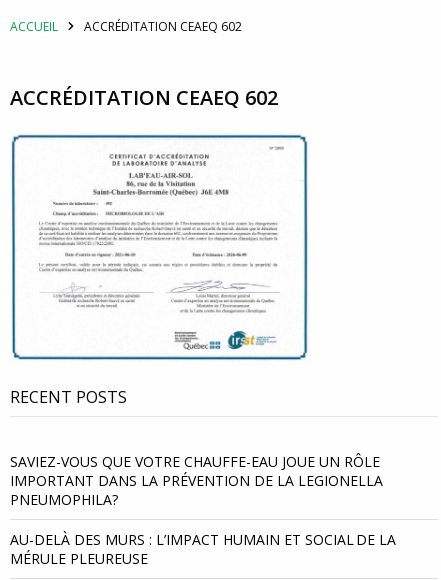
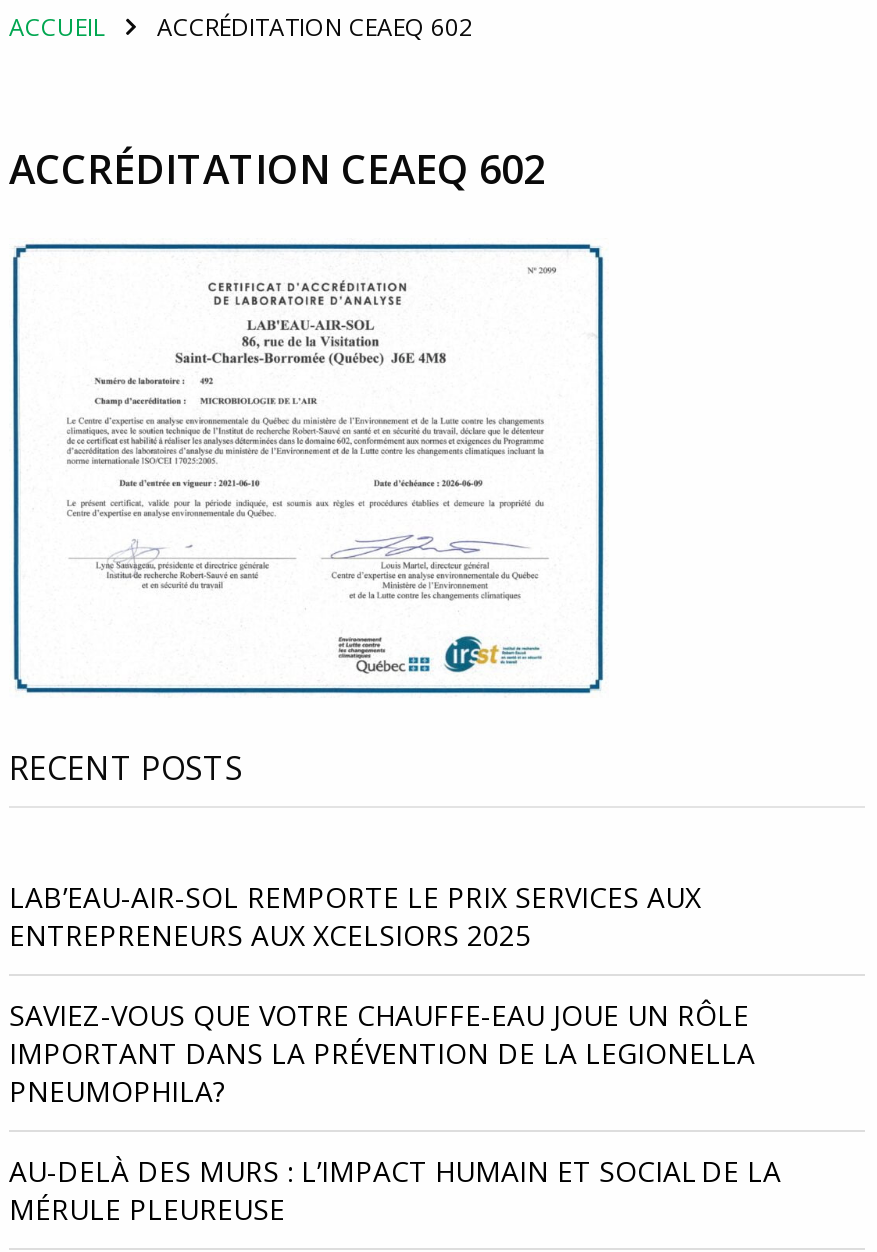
none -> [9,879,701,955] LAB’EAU-AIR-SOL REMPORTE LE PRIX SERVICES AUX | ENTREPRENEURS AUX XCELSIORS 2025

